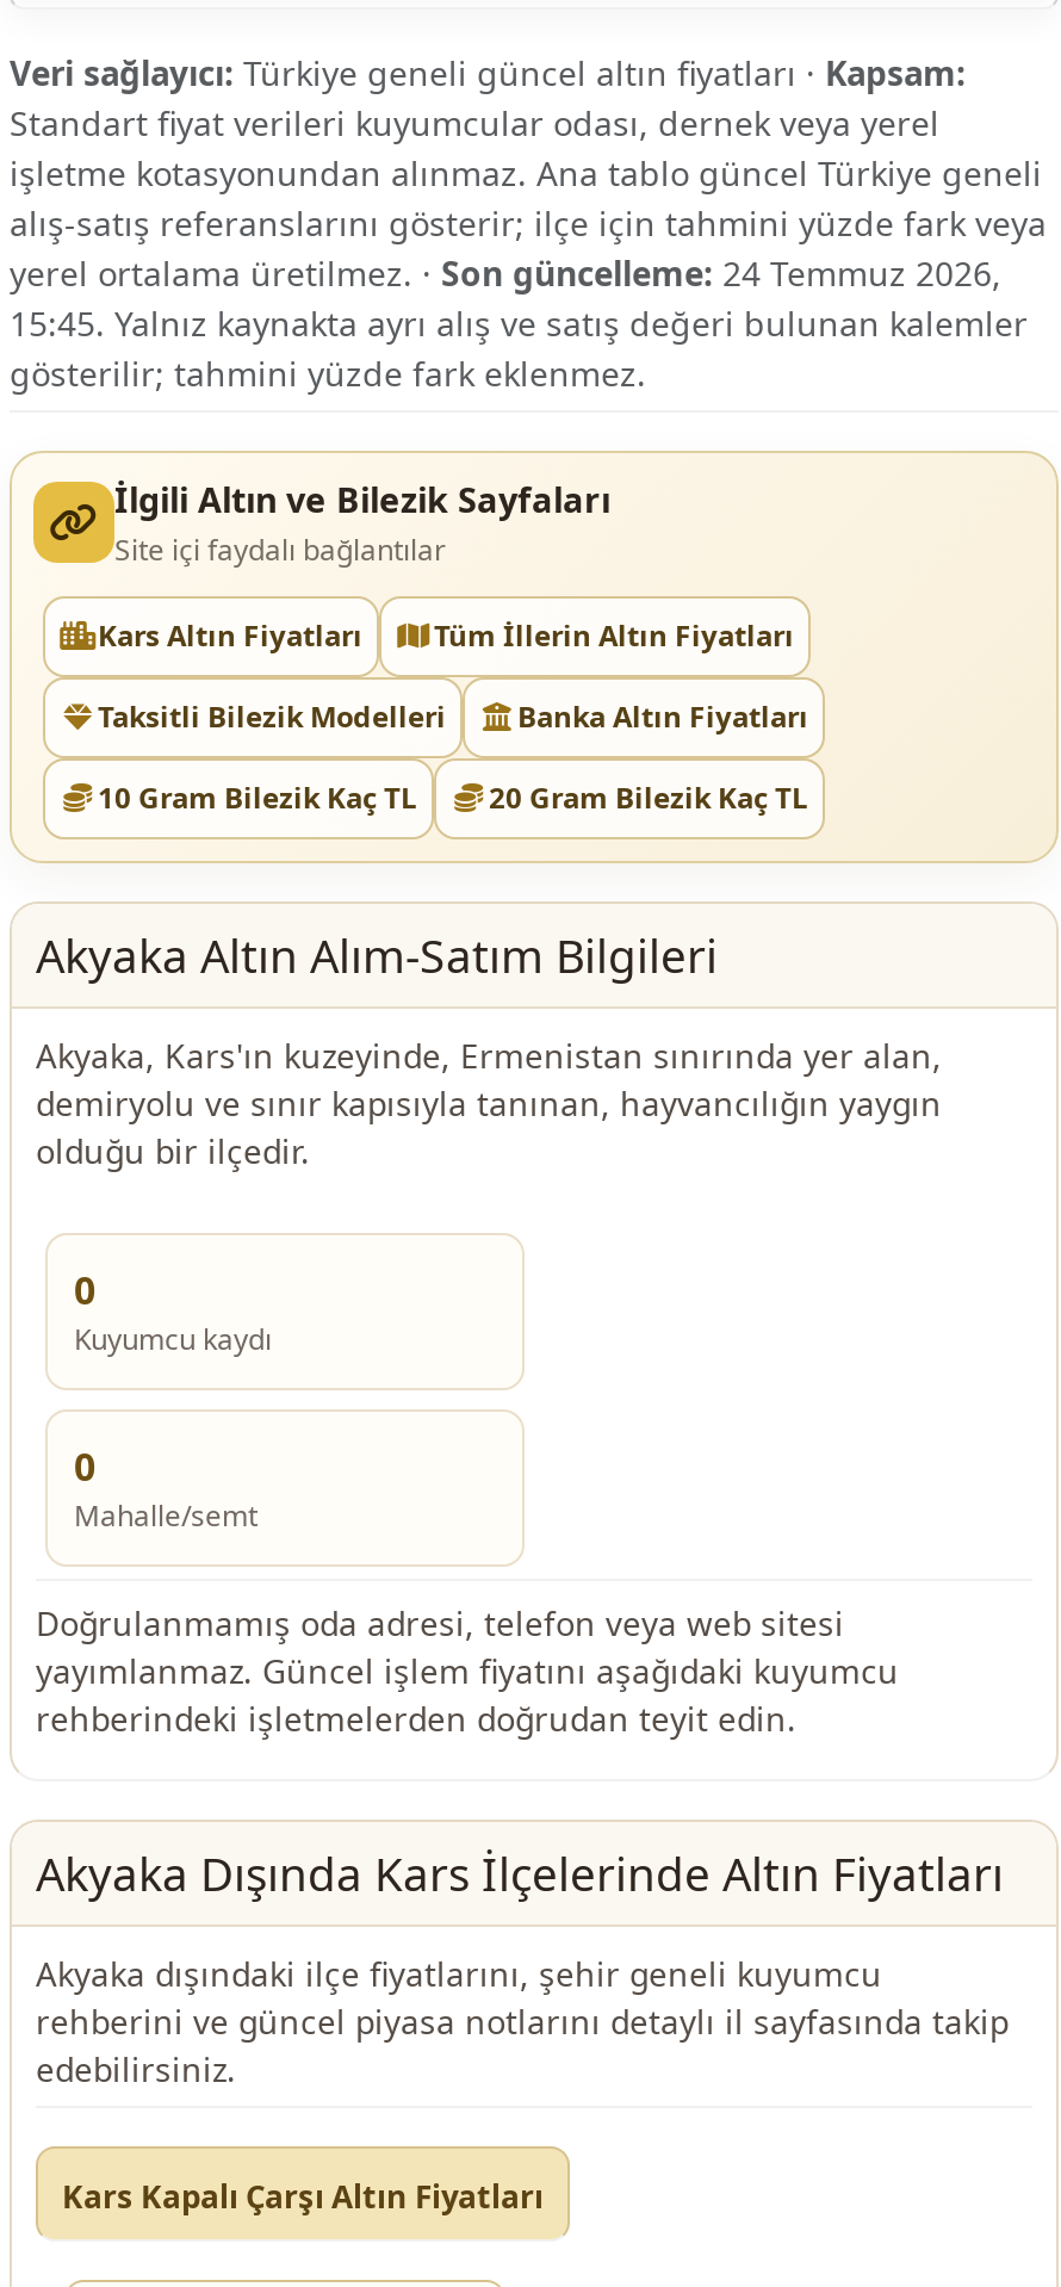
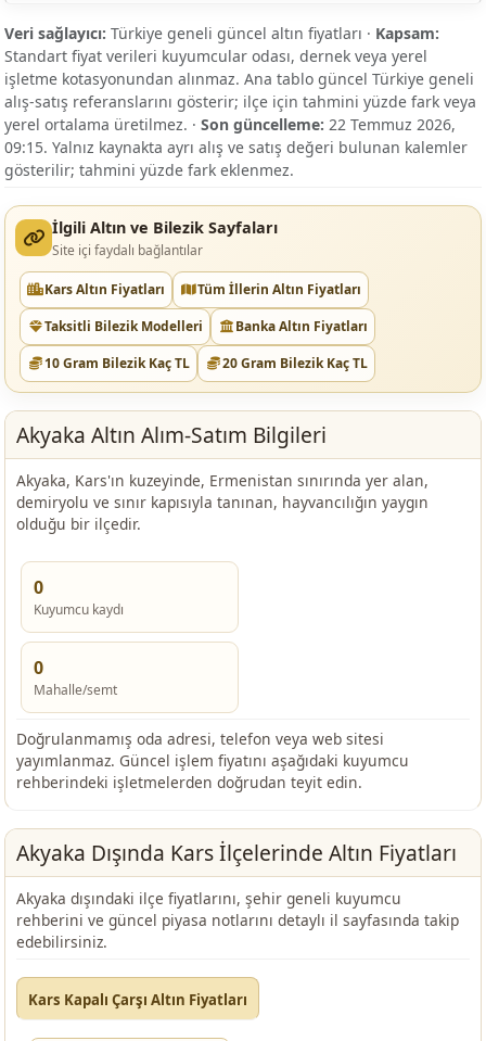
[10,250,1001,296] yerel ortalama üretilmez. · Son güncelleme: 24 Temmuz 2026, -> [4,114,456,135] yerel ortalama üretilmez. · Son güncelleme: 22 Temmuz 2026,
[10,300,1028,346] 15:45. Yalnız kaynakta ayrı alış ve satış değeri bulunan kalemler -> [4,137,468,157] 09:15. Yalnız kaynakta ayrı alış ve satış değeri bulunan kalemler

